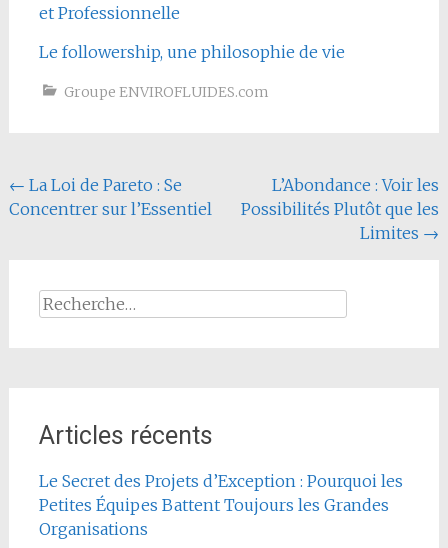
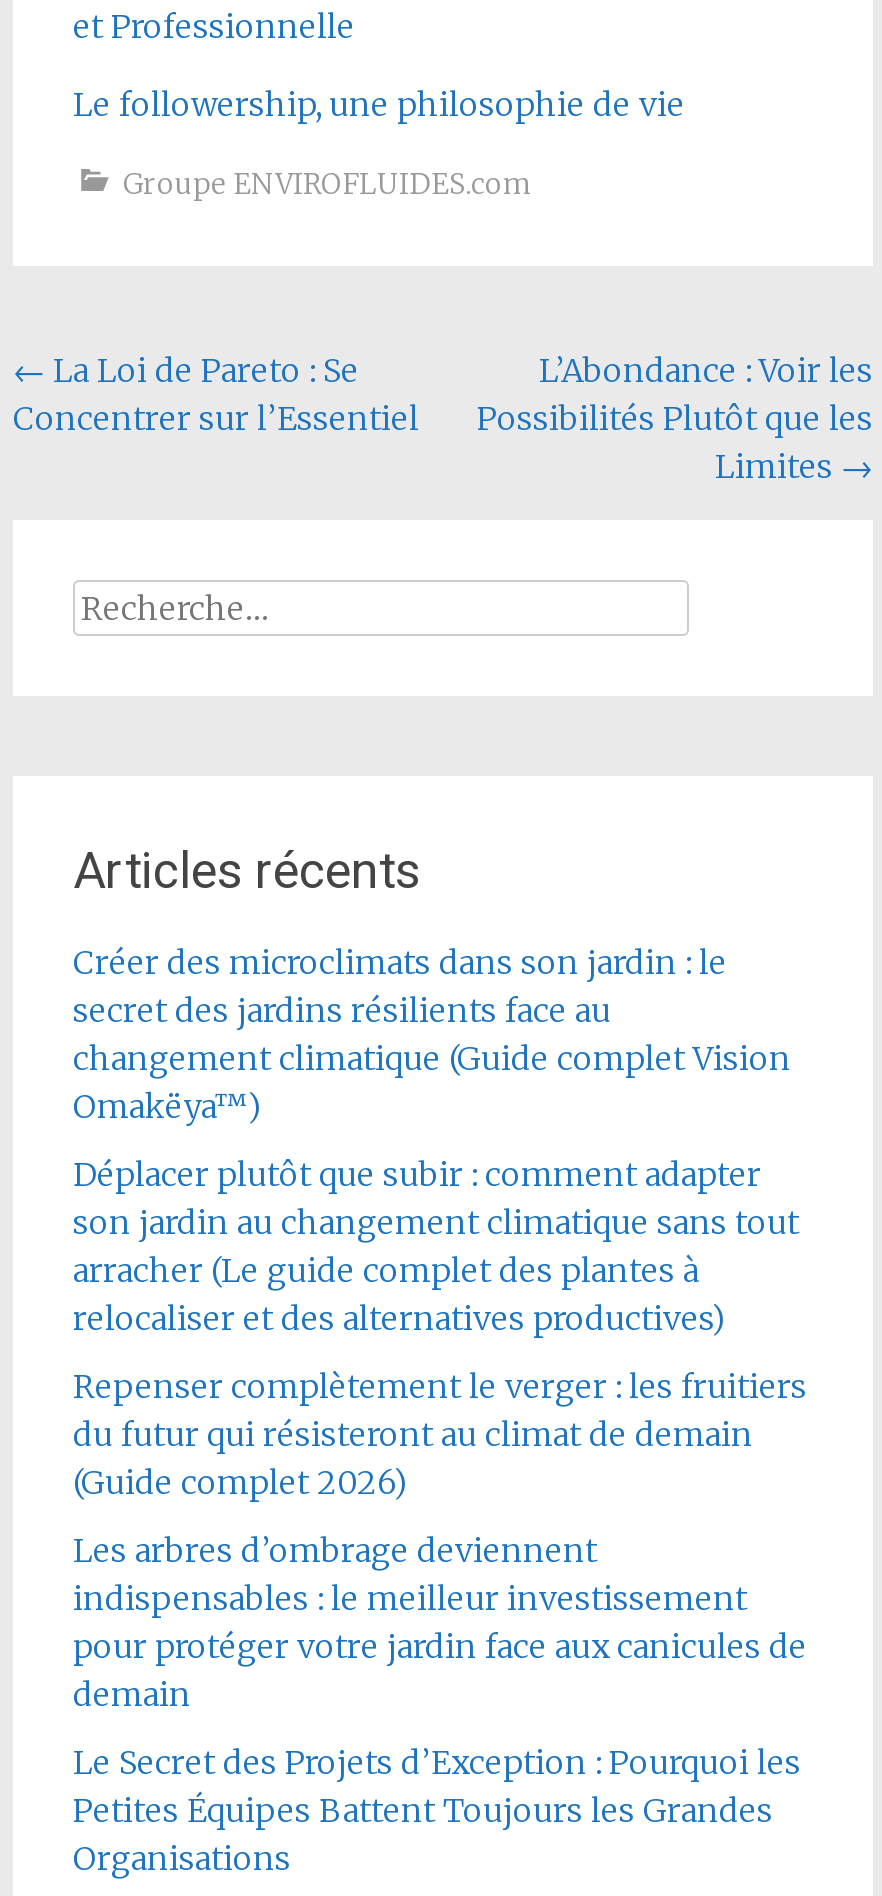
none -> [73,942,807,1714] Créer des microclimats dans son jardin : le | secret des jardins résilients face au | changement climatique (Guide complet Vision | Omakëya™) | Déplacer plutôt que subir : comment adapter | son jardin au changement climatique sans tout | arracher (Le guide complet des plantes à | relocaliser et des alternatives productives) | Repenser complètement le verger : les fruitiers | du futur qui résisteront au climat de demain | (Guide complet 2026) | Les arbres d’ombrage deviennent | indispensables : le meilleur investissement | pour protéger votre jardin face aux canicules de | demain

